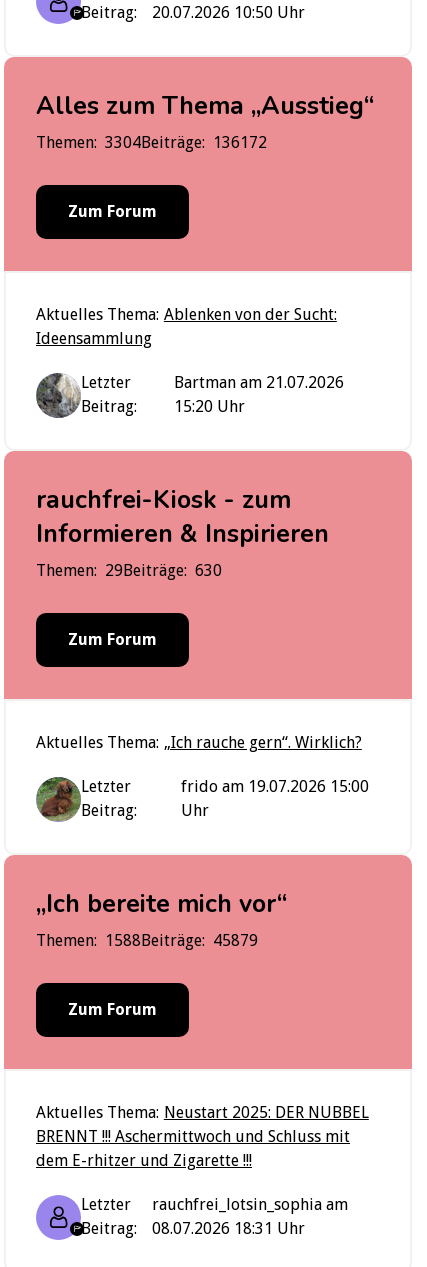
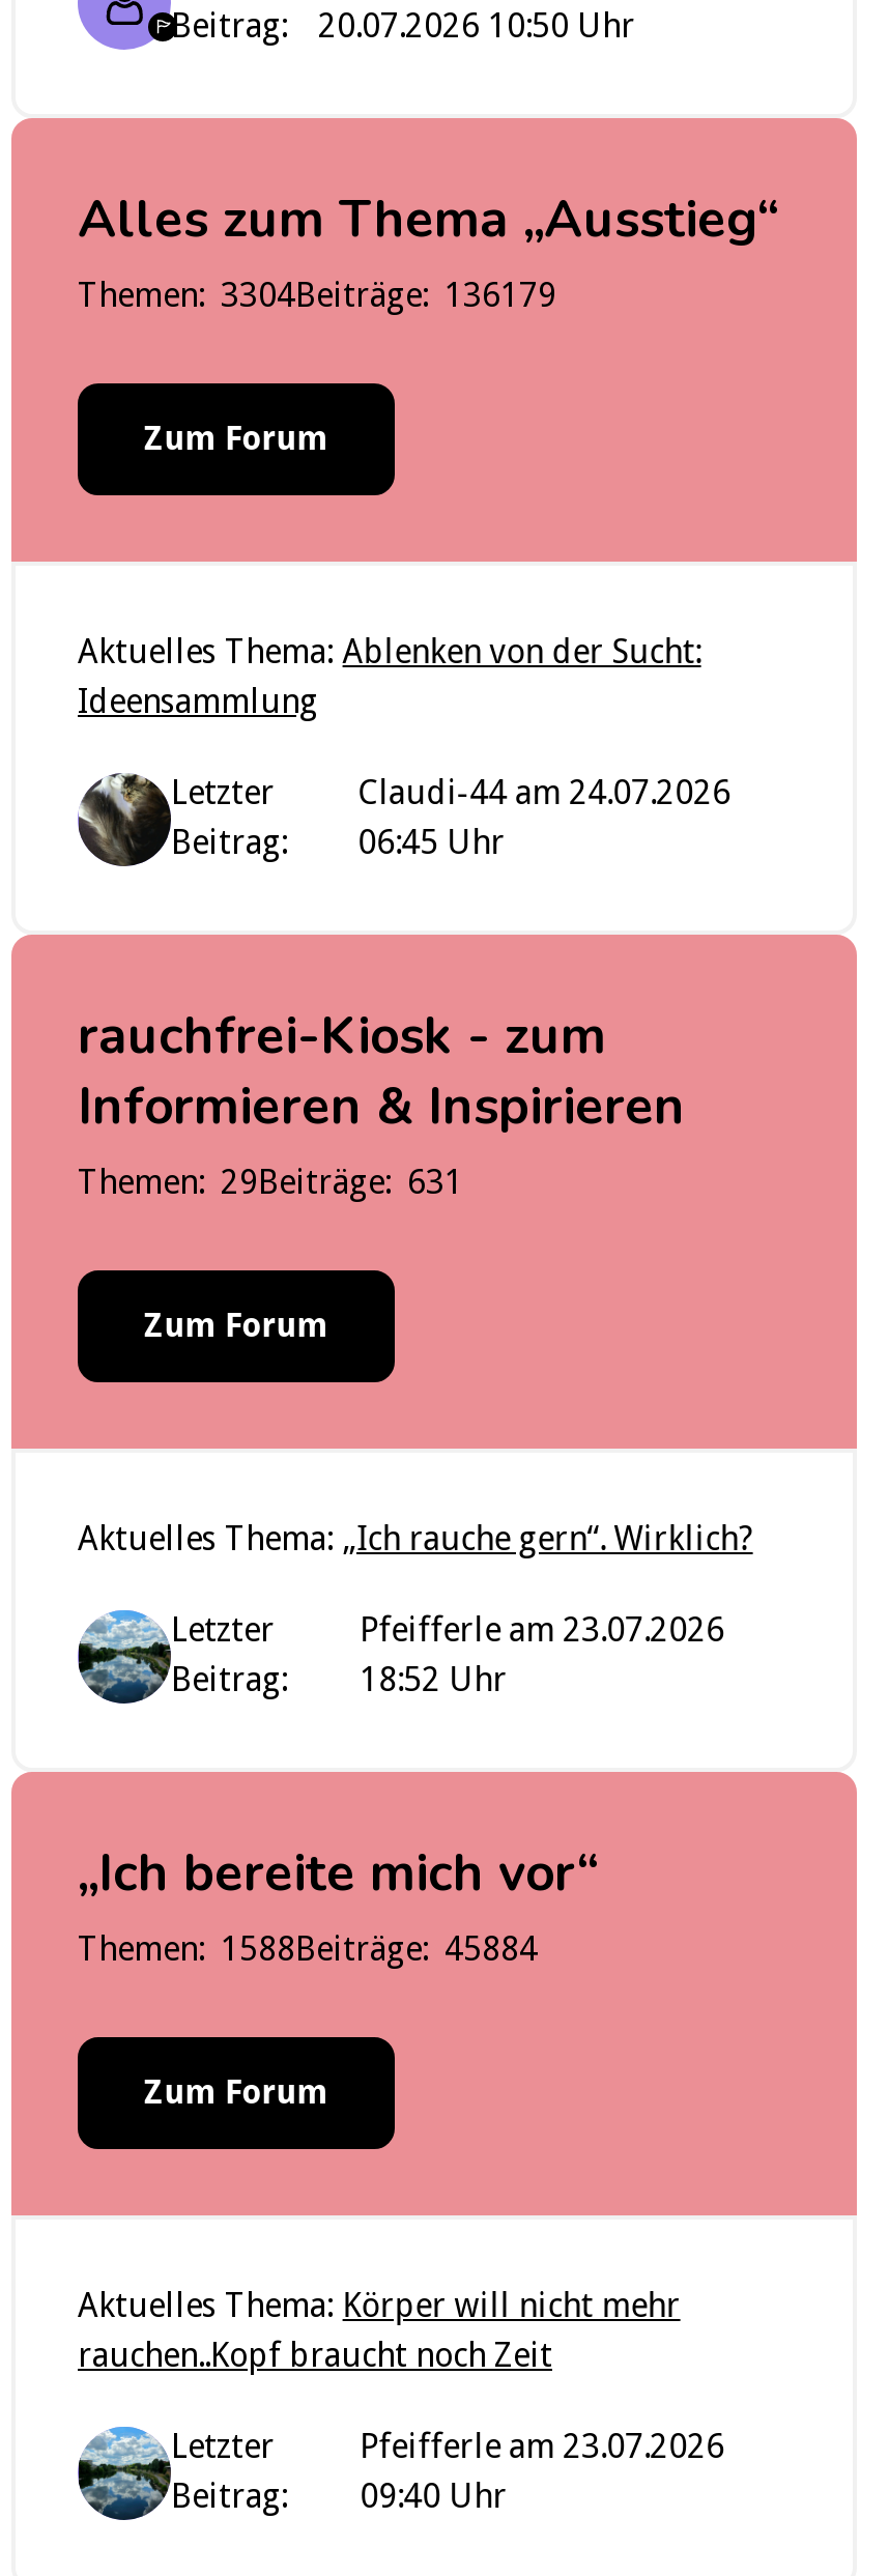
[36,133,267,152] Themen: 3304Beiträge: 136172 -> [78,276,556,315] Themen: 3304Beiträge: 136179
[36,373,245,417] [image] | Beitrag: 15:20 Uhr -> [80,775,505,862] [image] | Beitrag: 06:45 Uhr
[174,373,344,392] Bartman am 21.07.2026 -> [358,773,731,812] Claudi-44 am 24.07.2026
[36,561,222,580] Themen: 29Beiträge: 630 -> [78,1163,463,1202] Themen: 29Beiträge: 631
[37,776,78,821] [image] -> [78,1608,165,1704] [image]
[181,777,369,820] frido am 19.07.2026 15:00 | Uhr -> [360,1610,724,1699] Pfeifferle am 23.07.2026 | 18:52 Uhr
[36,931,258,950] Themen: 1588Beiträge: 45879 -> [78,1929,538,1969] Themen: 1588Beiträge: 45884
[36,1103,369,1170] Aktuelles Thema: Neustart 2025: DER NUBBEL | BRENNT !!! Aschermittwoch und Schluss mit | dem E-rhitzer und Zigarette !!! -> [78,2286,680,2375] Aktuelles Thema: Körper will nicht mehr | rauchen..Kopf braucht noch Zeit
[36,1195,78,1240] [image] -> [76,2441,165,2522] [image]
[152,1195,348,1238] rauchfrei_lotsin_sophia am | 08.07.2026 18:31 Uhr -> [360,2427,724,2516] Pfeifferle am 23.07.2026 | 09:40 Uhr

